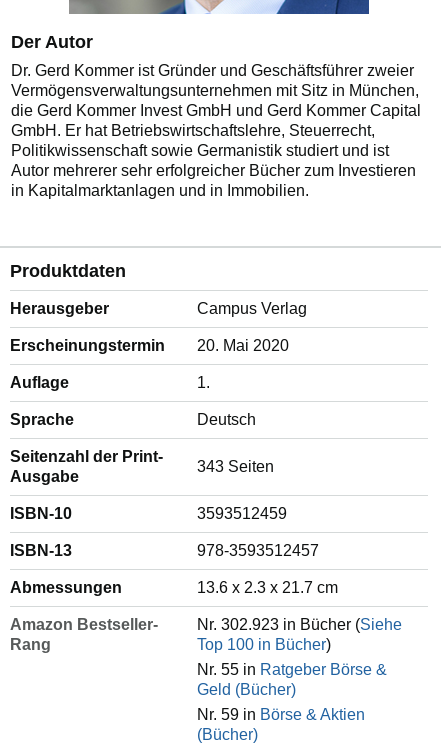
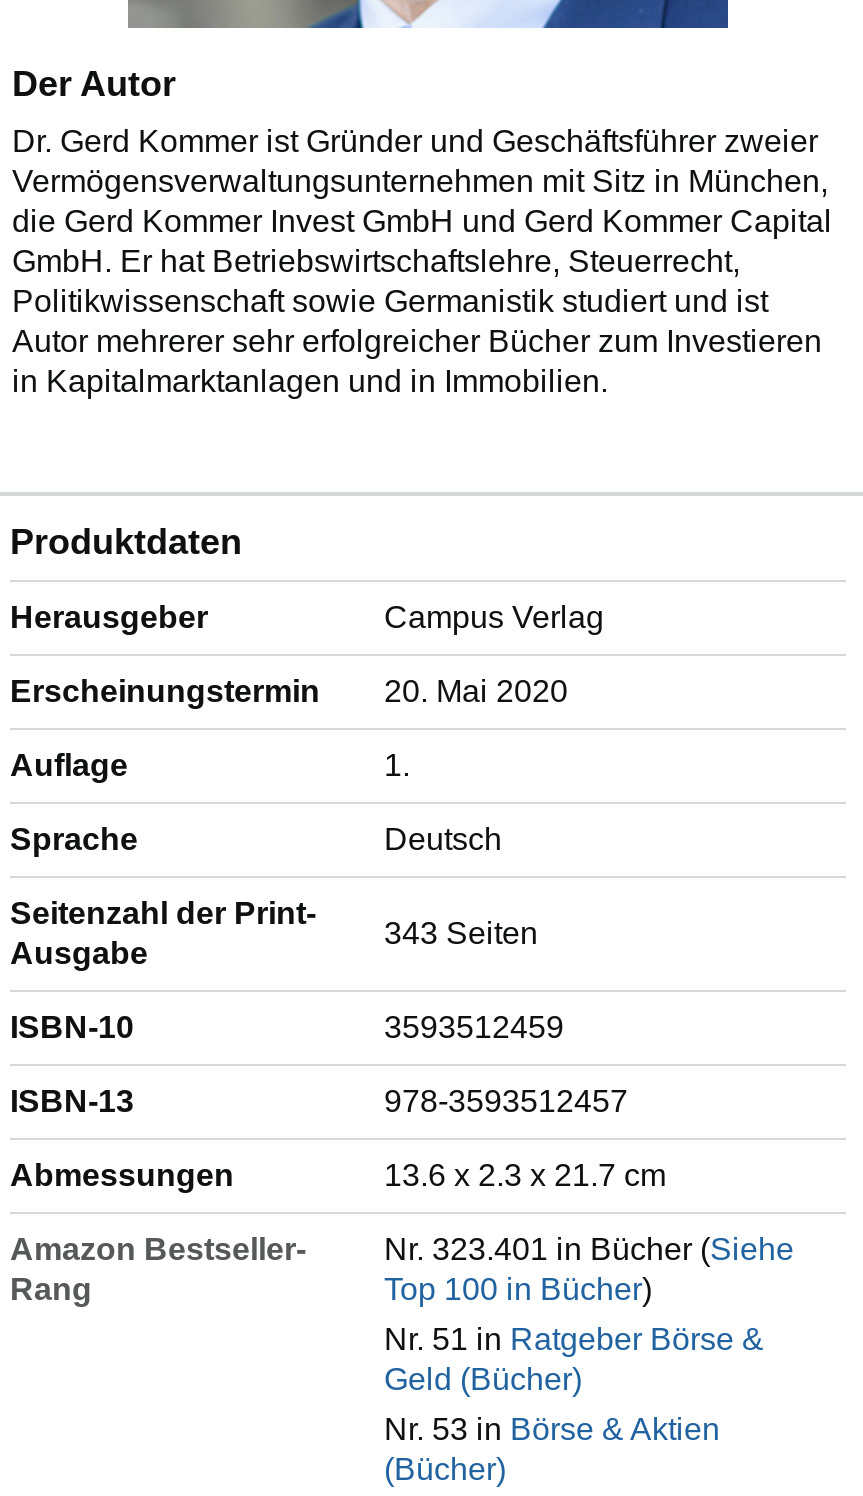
[197,616,402,633] Nr. 302.923 in Bücher (Siehe -> [384,1233,794,1267] Nr. 323.401 in Bücher (Siehe
[197,661,387,678] Nr. 55 in Ratgeber Börse & -> [384,1323,764,1357] Nr. 51 in Ratgeber Börse &
[197,706,365,723] Nr. 59 in Börse & Aktien -> [384,1413,720,1447] Nr. 53 in Börse & Aktien

